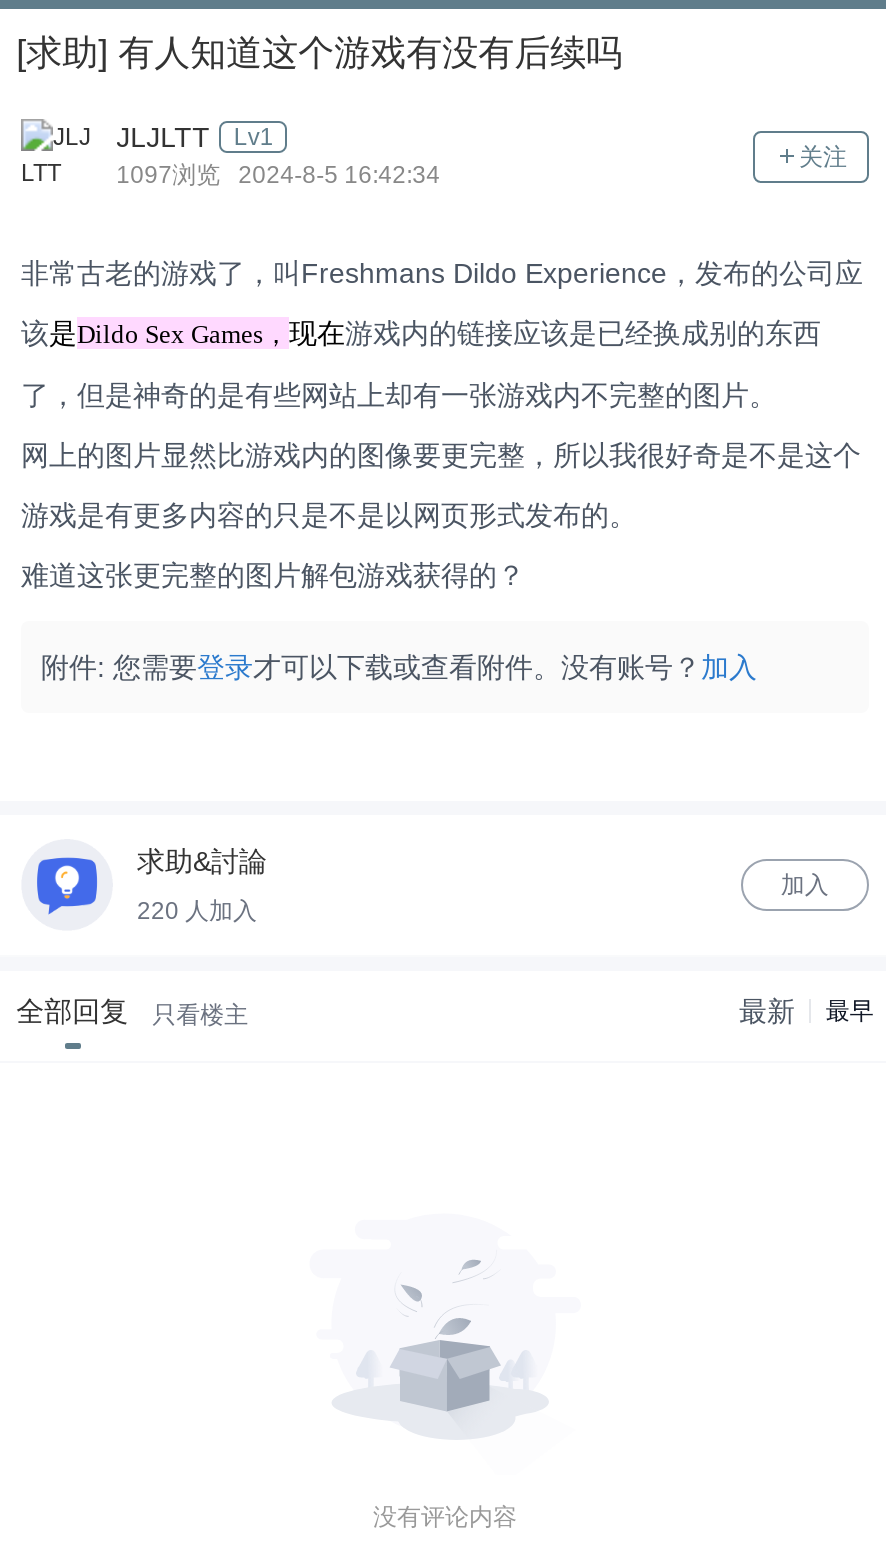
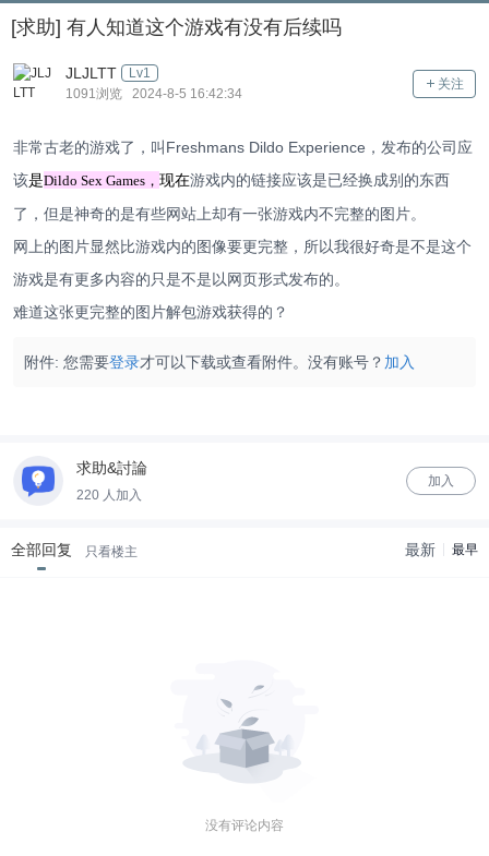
[116,161,440,189] 1097浏览 2024-8-5 16:42:34 -> [65,86,242,101] 1091浏览 2024-8-5 16:42:34

